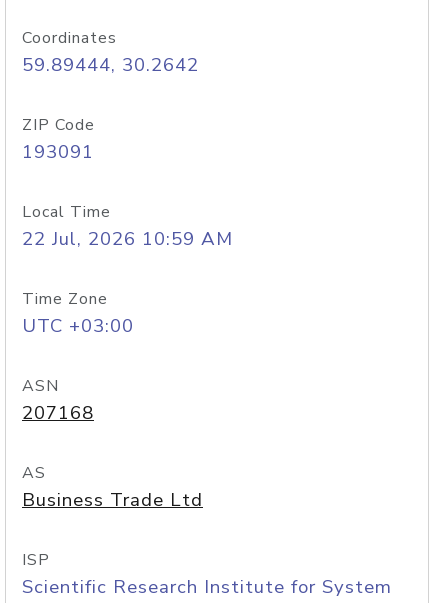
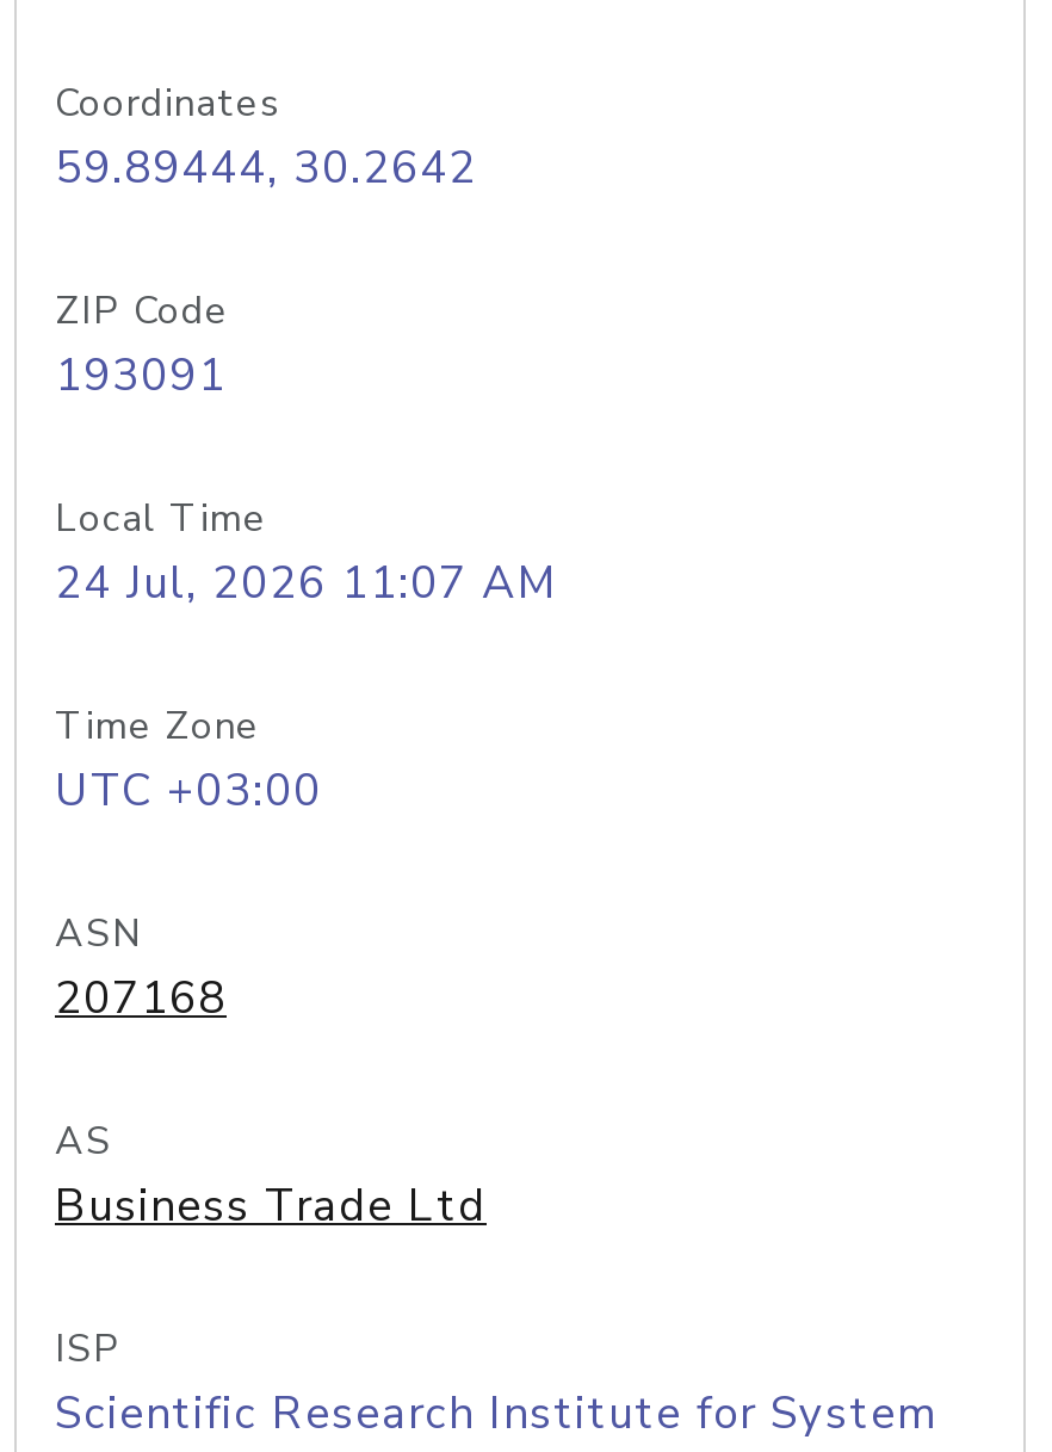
[22,226,233,252] 22 Jul, 2026 10:59 AM -> [55,552,558,614] 24 Jul, 2026 11:07 AM

